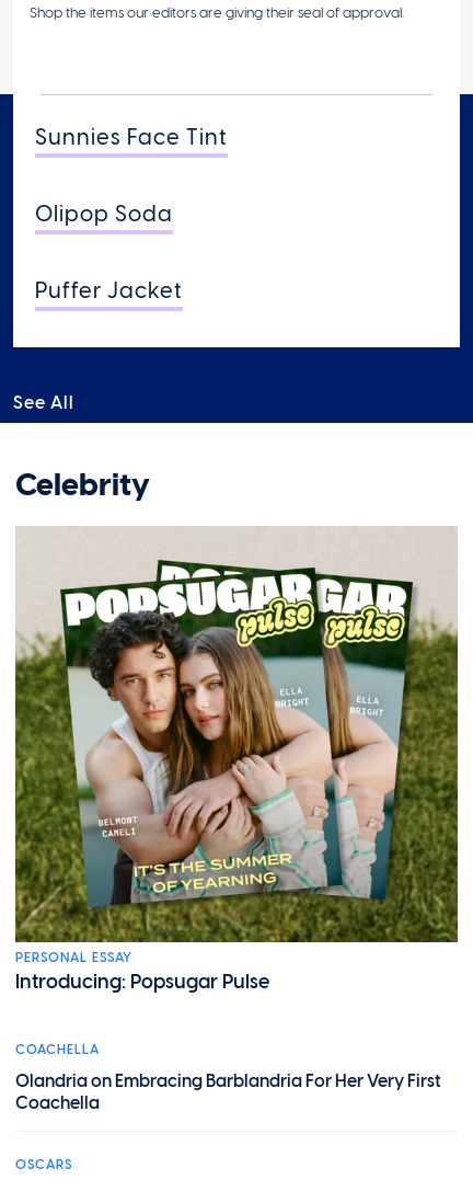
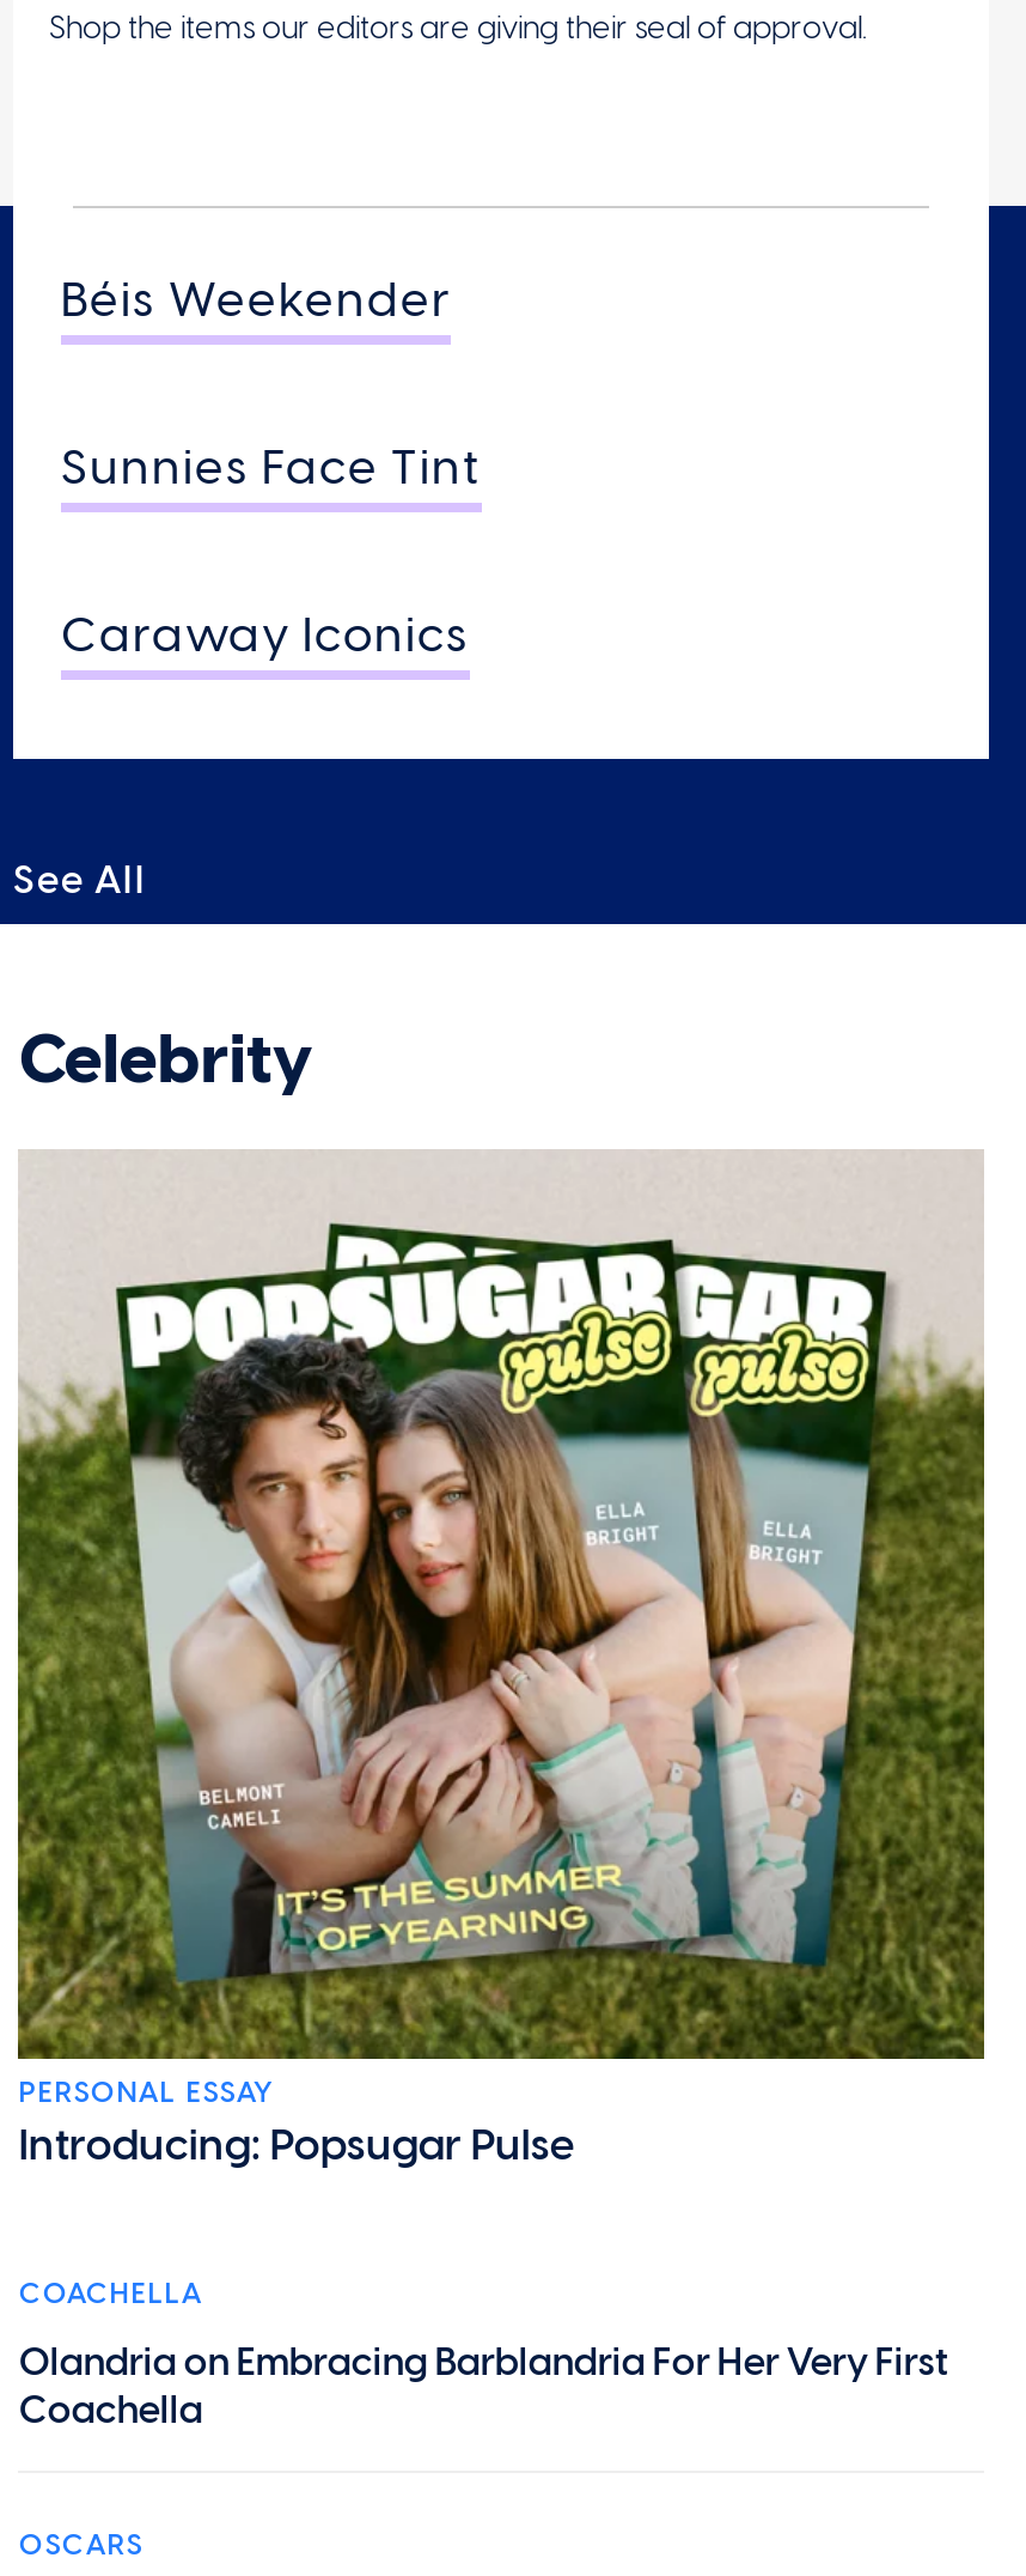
none -> [61,270,451,328] Béis Weekender
moved [35,124,228,150] -> [61,438,482,495]: Sunnies Face Tint
[35,200,183,303] Olipop Soda | Puffer Jacket -> [61,605,470,663] Caraway Iconics

